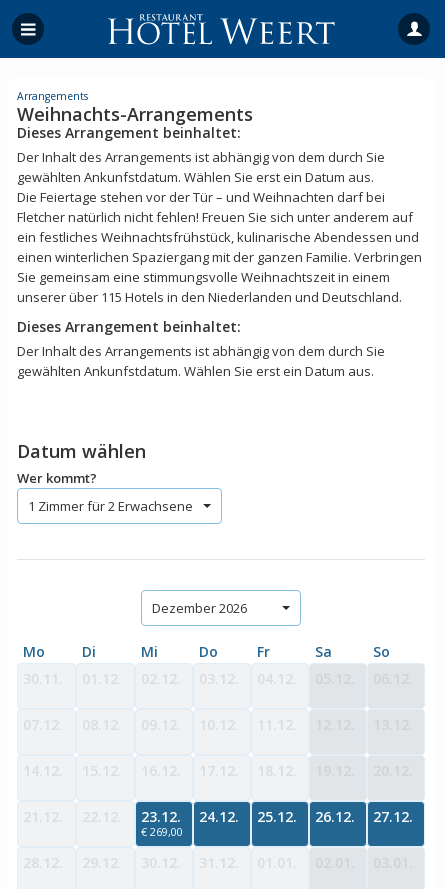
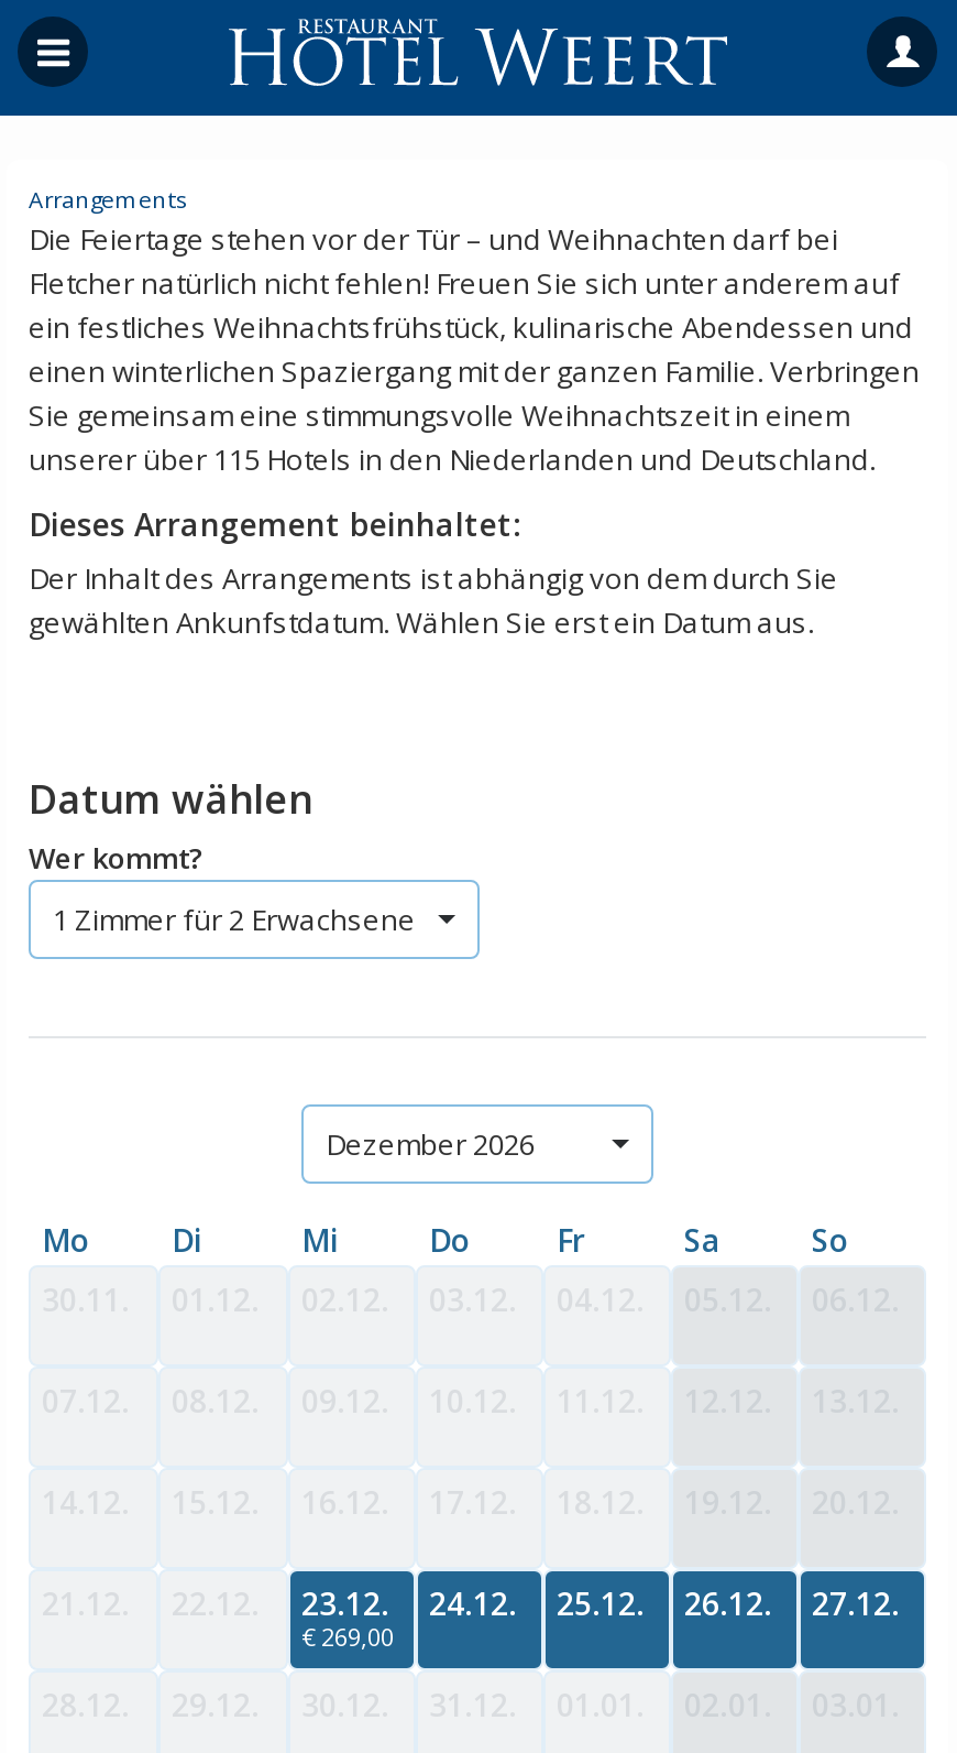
[17,102,385,186] Weihnachts-Arrangements | Dieses Arrangement beinhaltet: | Der Inhalt des Arrangements ist abhängig von dem durch Sie | gewählten Ankunfstdatum. Wählen Sie erst ein Datum aus. -> none

